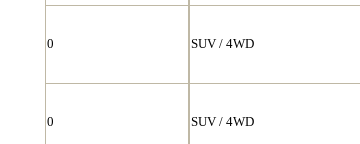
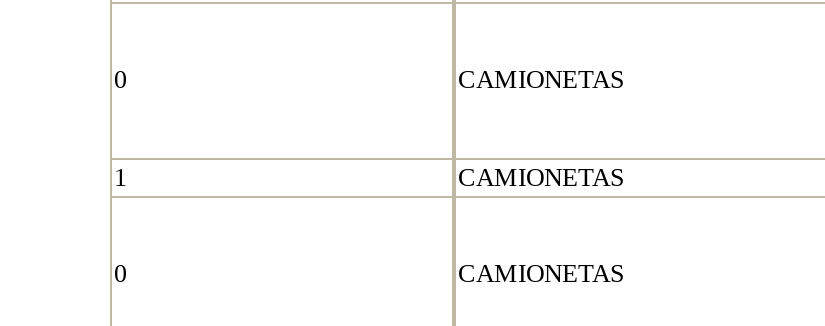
[191,36,254,51] SUV / 4WD -> [114,64,624,192] CAMIONETAS | 1 | CAMIONETAS
[191,114,254,129] SUV / 4WD -> [458,258,624,288] CAMIONETAS

